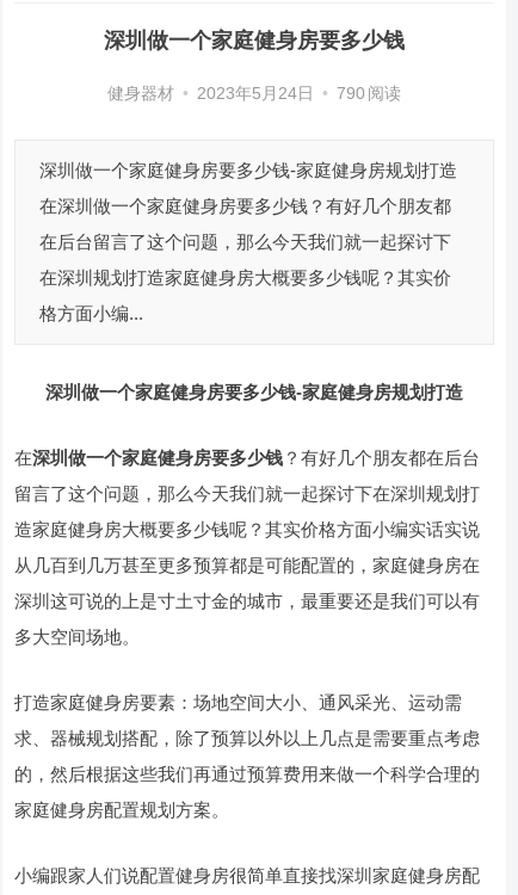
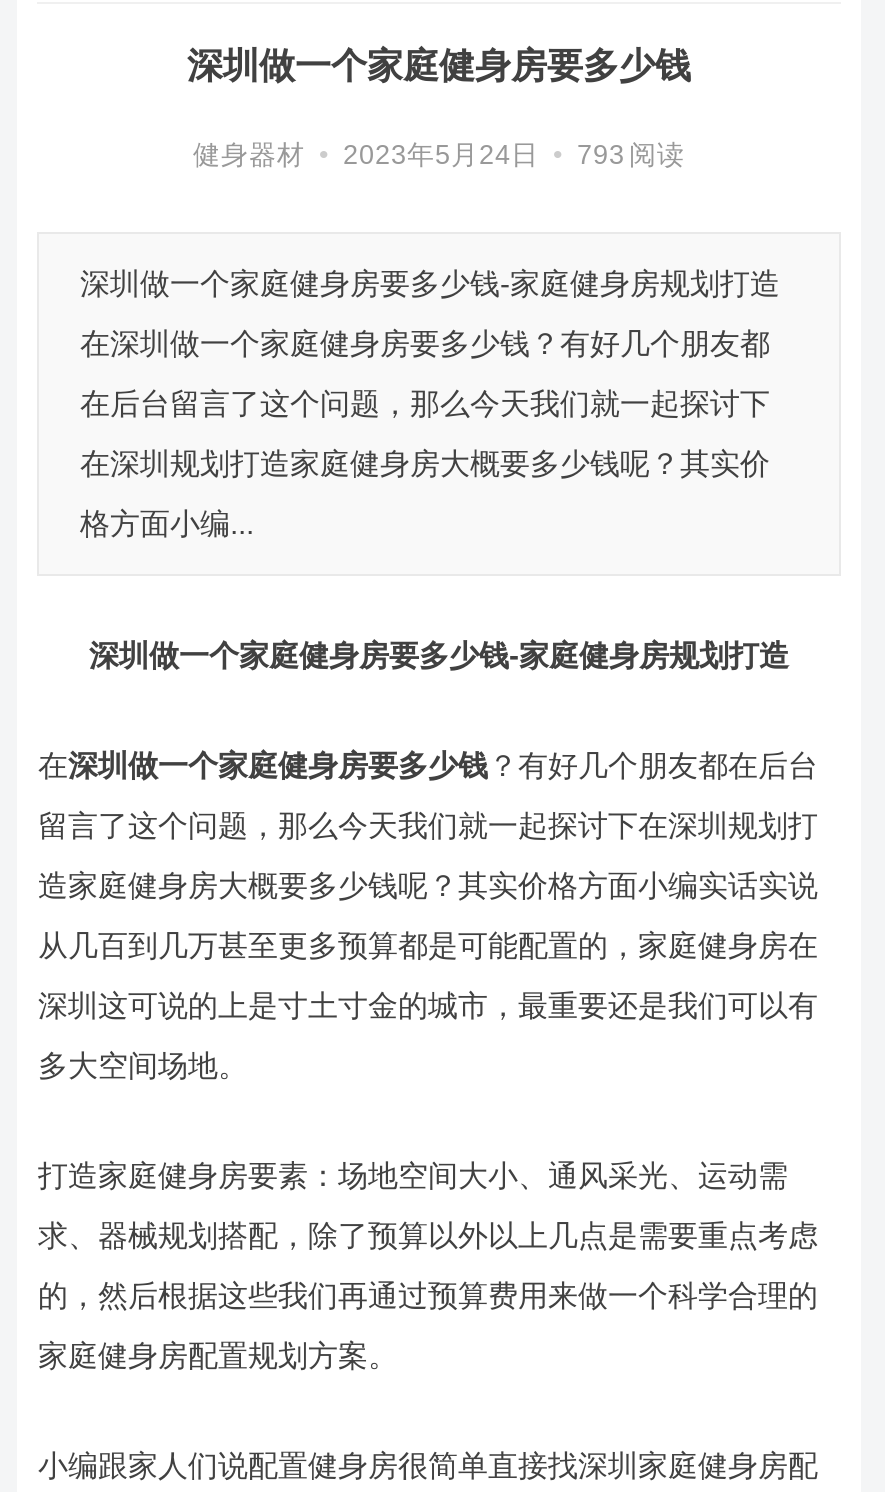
[107,85,401,103] 健身器材 • 2023年5月24日 • 790 阅读 -> [193,140,685,170] 健身器材 • 2023年5月24日 • 793 阅读

